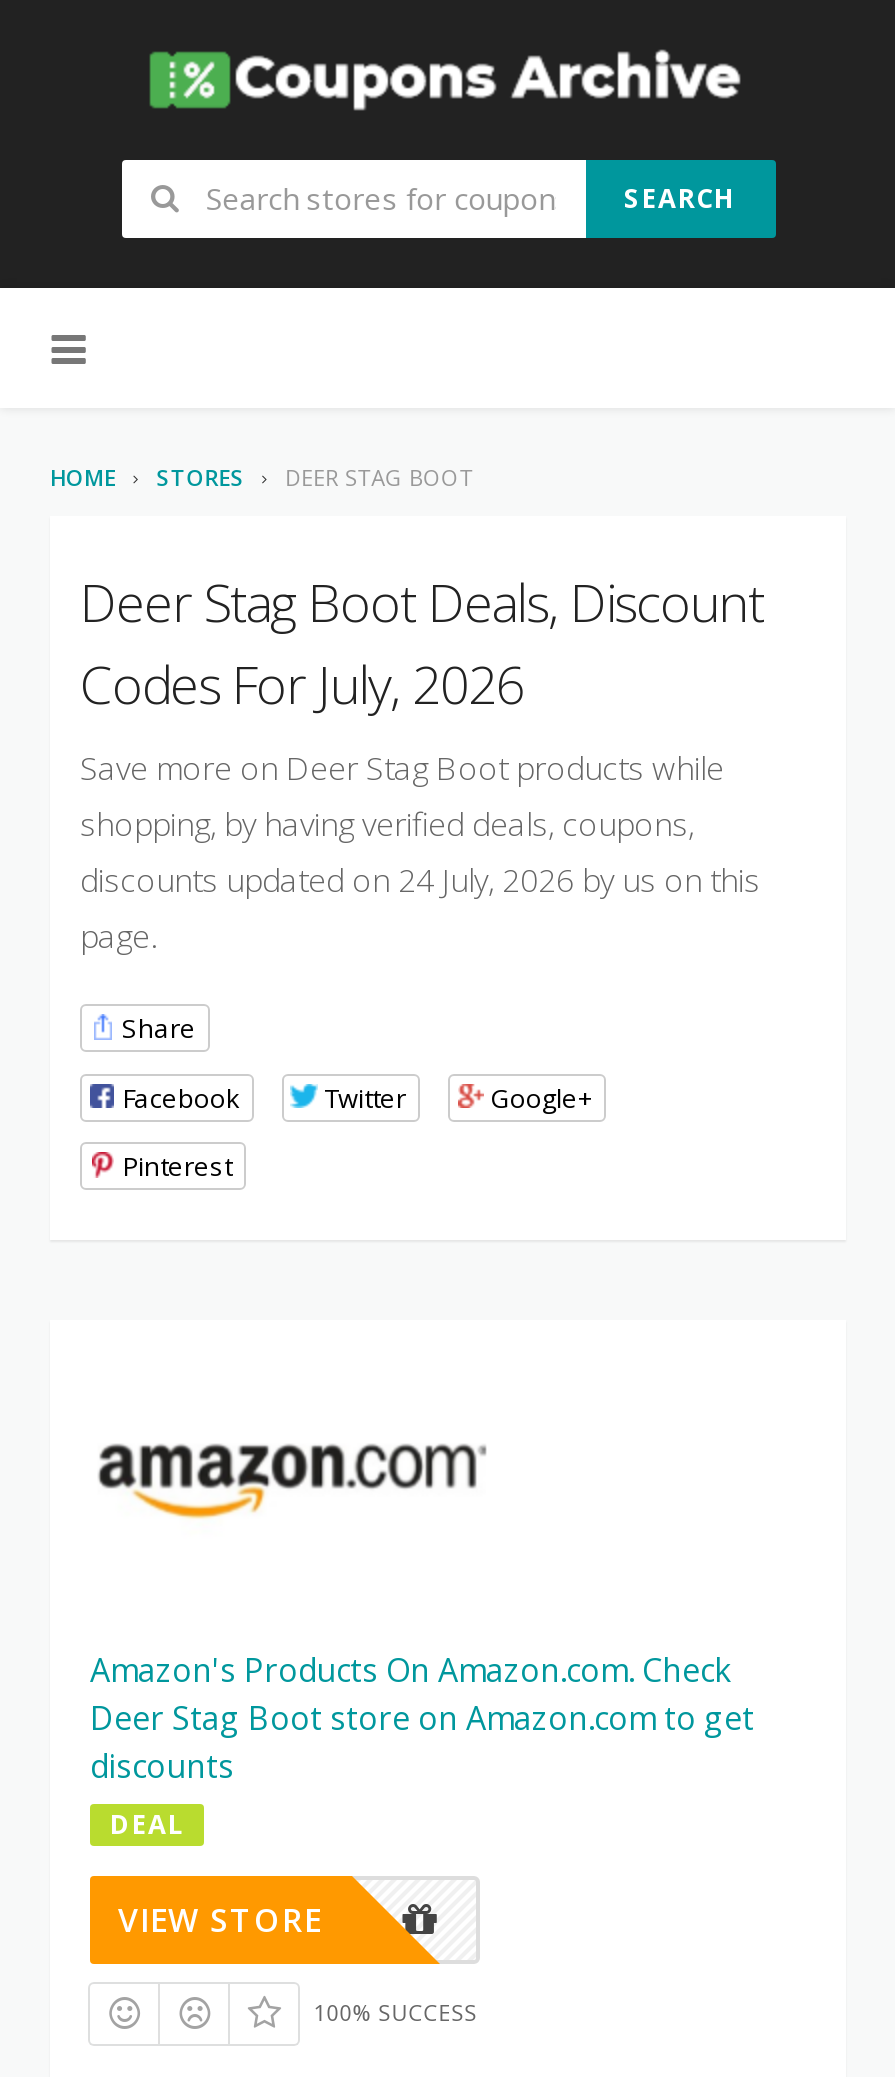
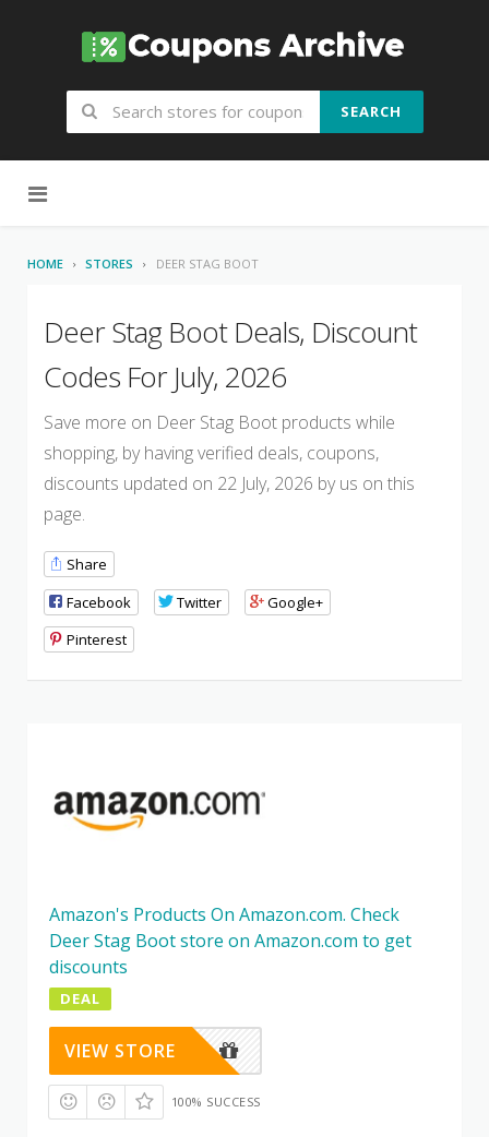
[80,858,760,902] discounts updated on 24 July, 2026 by us on this -> [44,471,415,495] discounts updated on 22 July, 2026 by us on this

